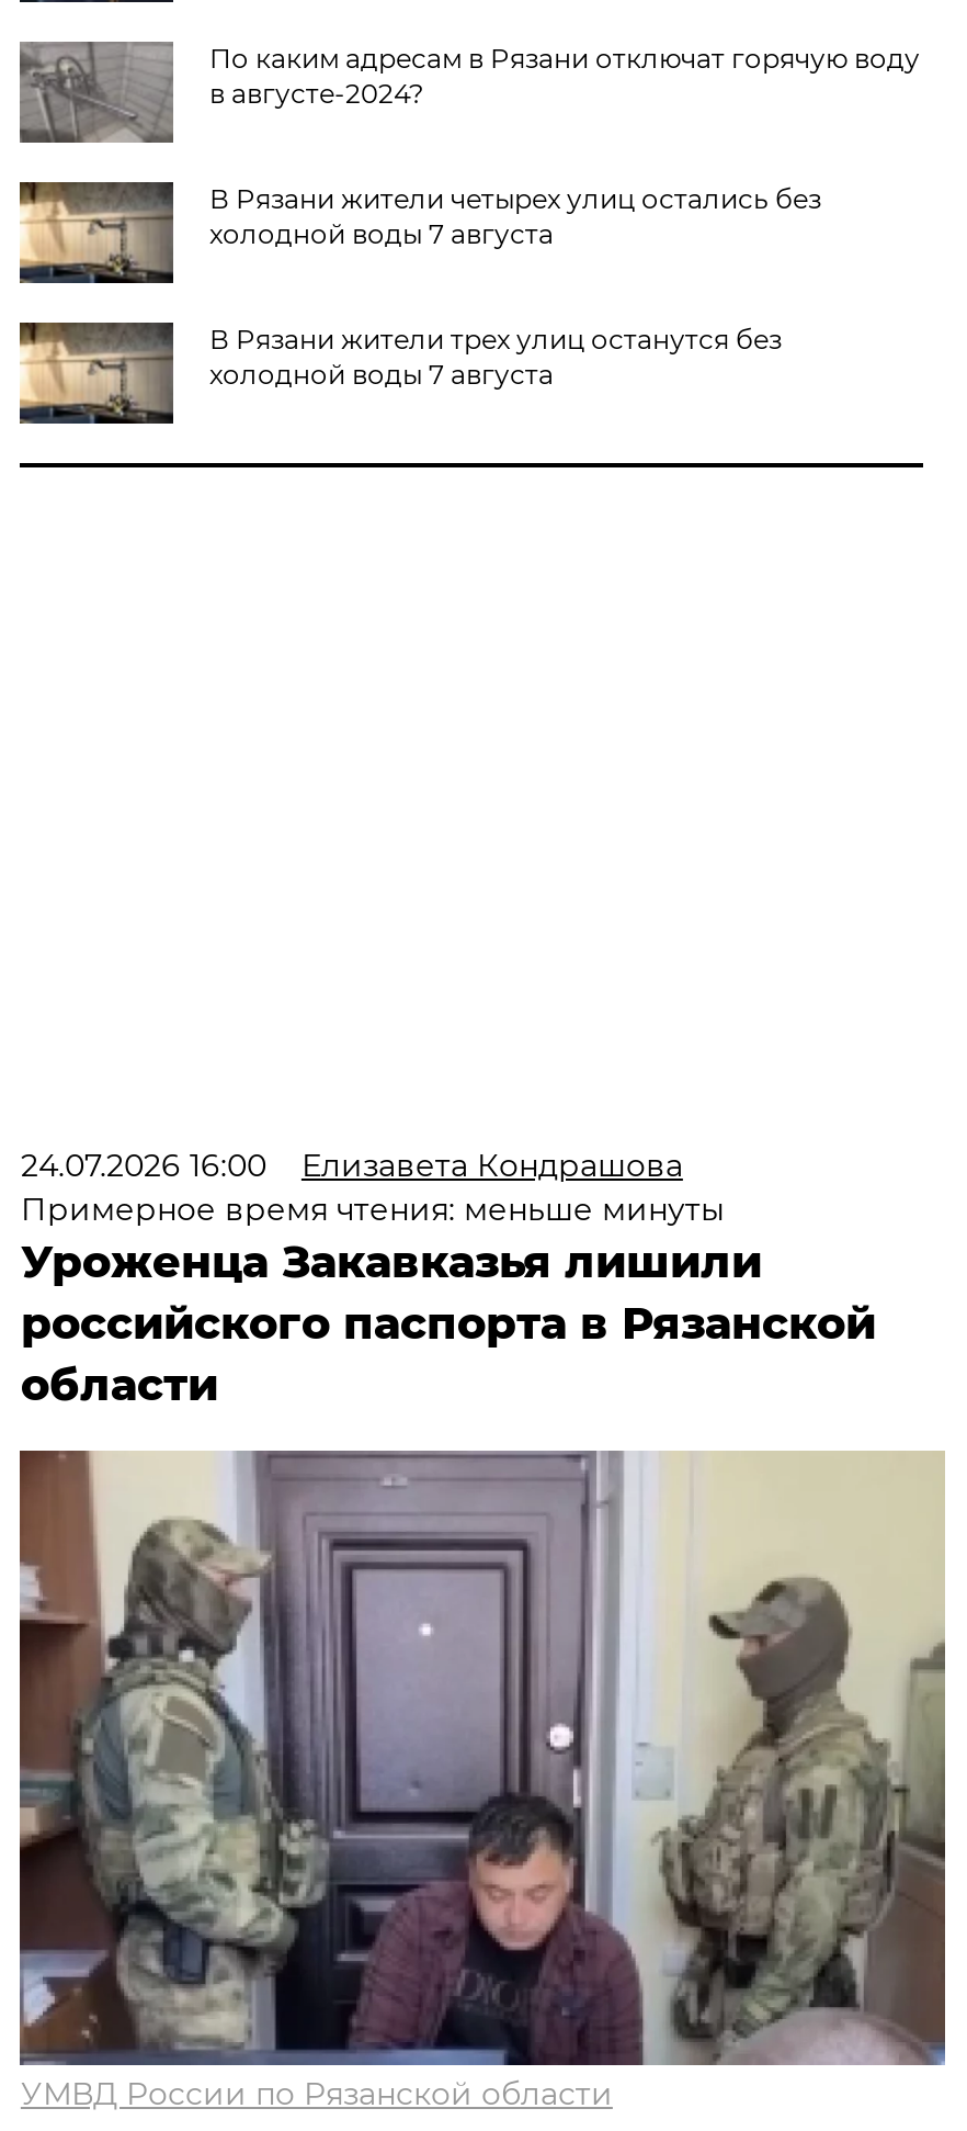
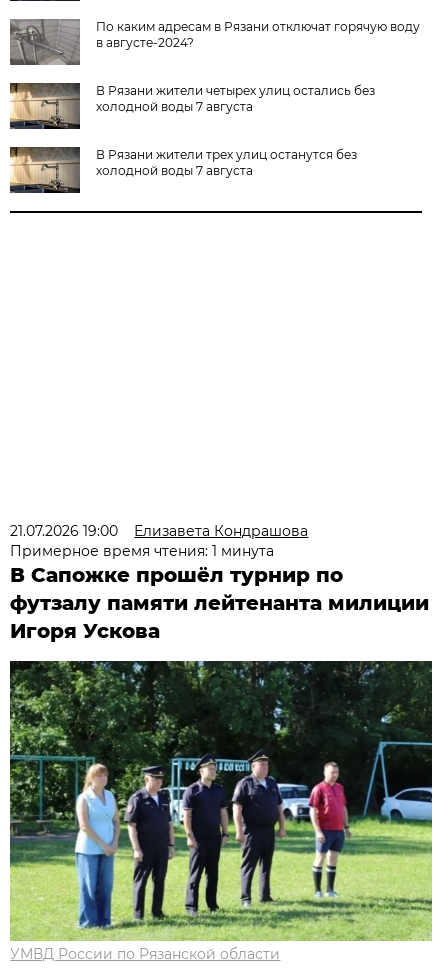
[21,1146,683,1185] 24.07.2026 16:00 Елизавета Кондрашова -> [10,522,308,540] 21.07.2026 19:00 Елизавета Кондрашова
[21,1189,876,1411] Примерное время чтения: меньше минуты | Уроженца Закавказья лишили | российского паспорта в Рязанской | области -> [10,542,429,643] Примерное время чтения: 1 минута | В Сапожке прошёл турнир по | футзалу памяти лейтенанта милиции | Игоря Ускова
[18,1448,947,2067] [image] -> [9,660,433,942] [image]

